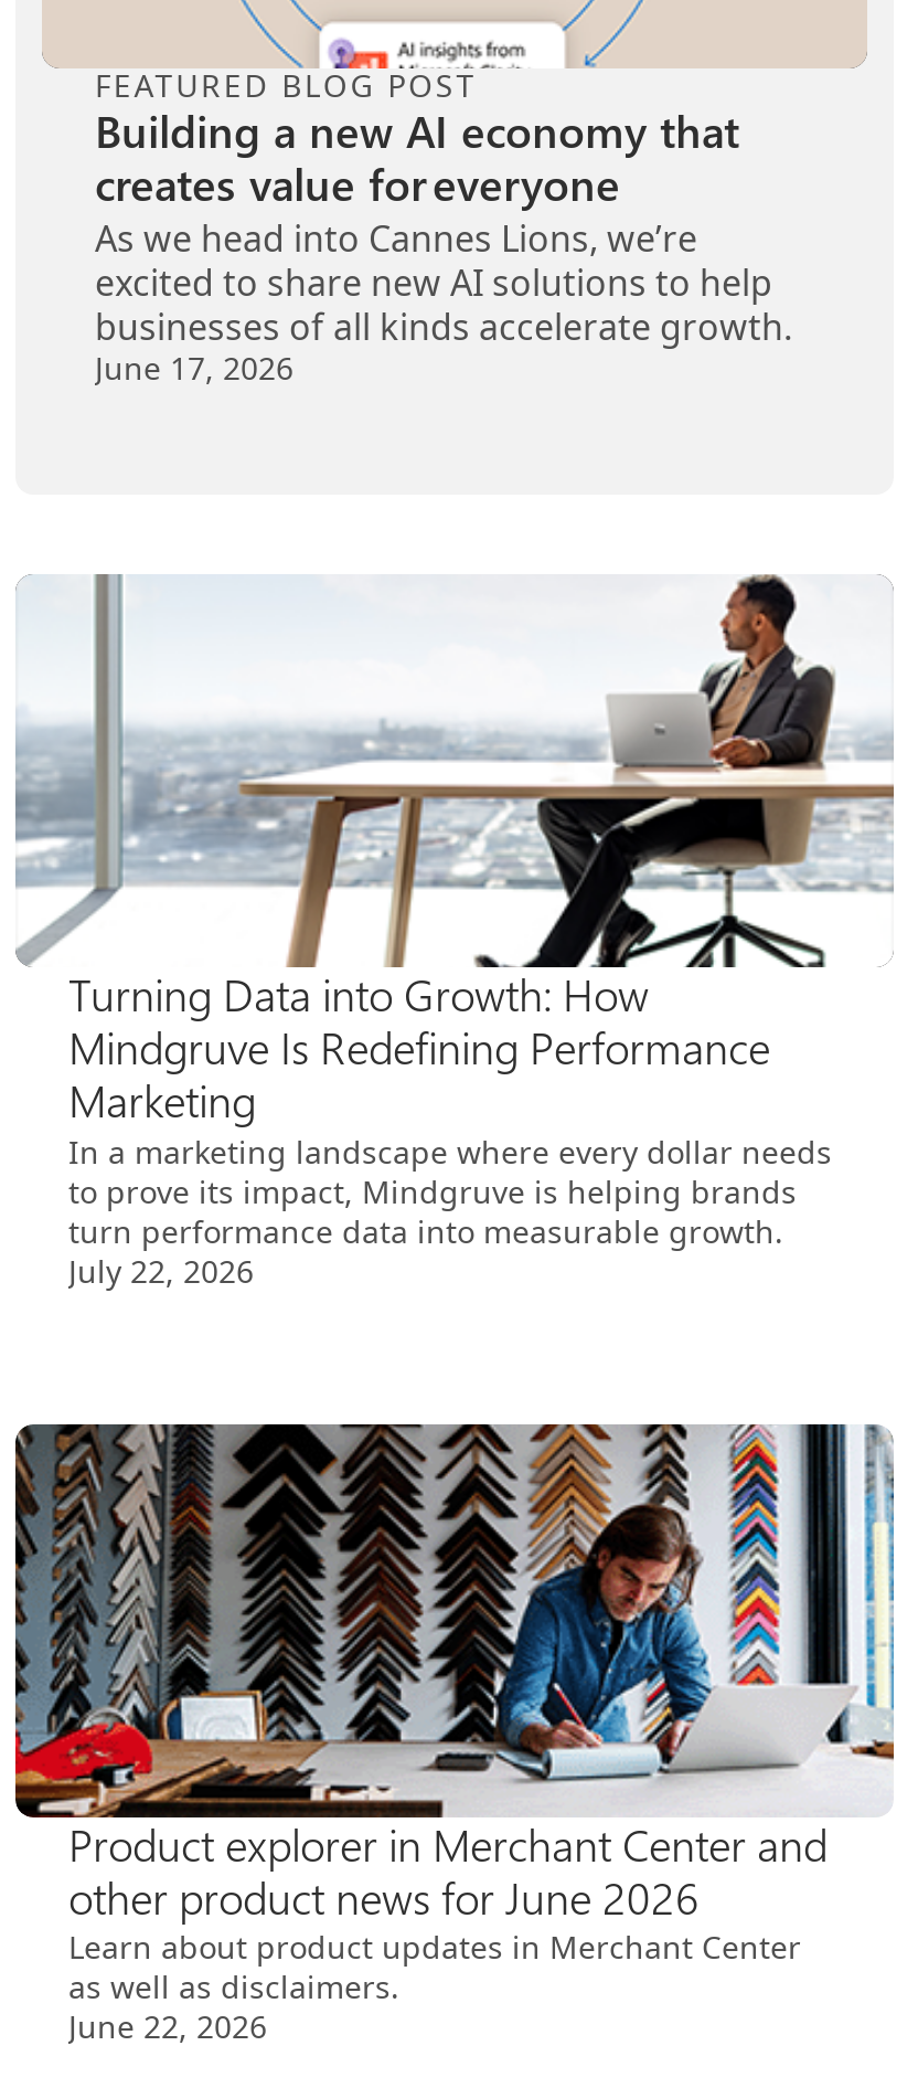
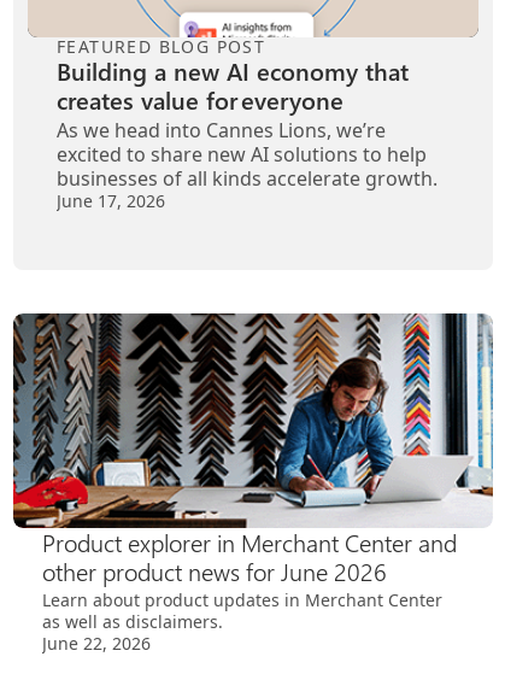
[15,574,896,1291] [image] | Turning Data into Growth: How | Mindgruve Is Redefining Performance | Marketing | In a marketing landscape where every dollar needs | to prove its impact, Mindgruve is helping brands | turn performance data into measurable growth. | July 22, 2026 -> none

